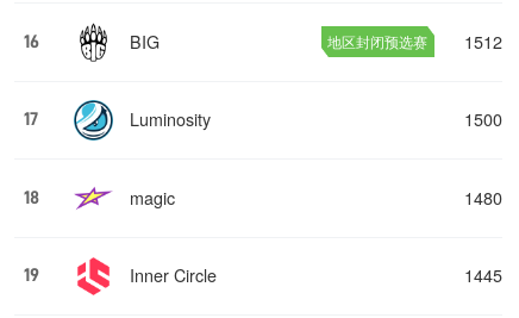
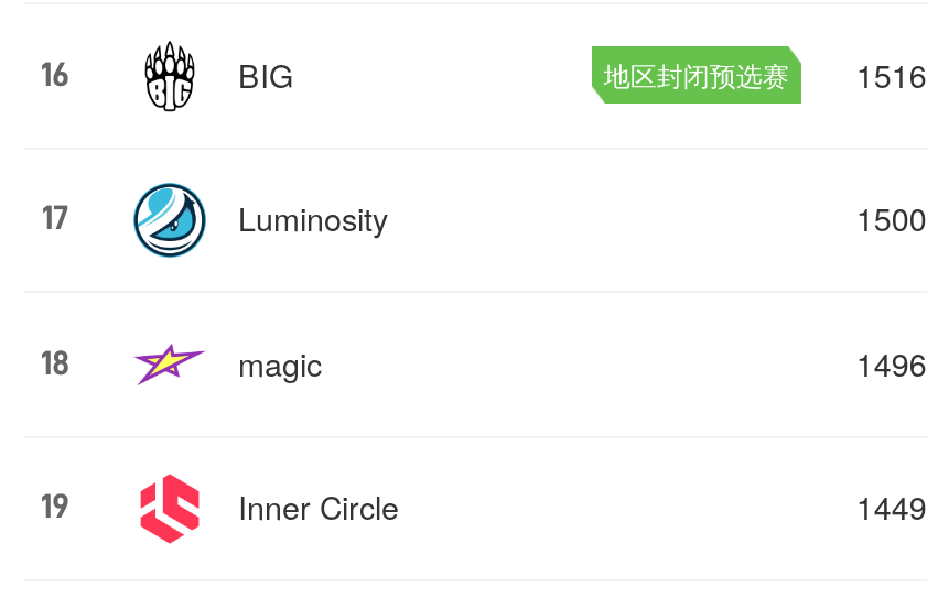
[328,30,502,53] 地区封闭预选赛 1512 -> [604,52,927,96] 地区封闭预选赛 1516
[464,186,502,209] 1480 -> [856,341,927,385] 1496
[464,264,502,287] 1445 -> [856,485,927,529] 1449

